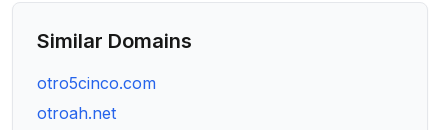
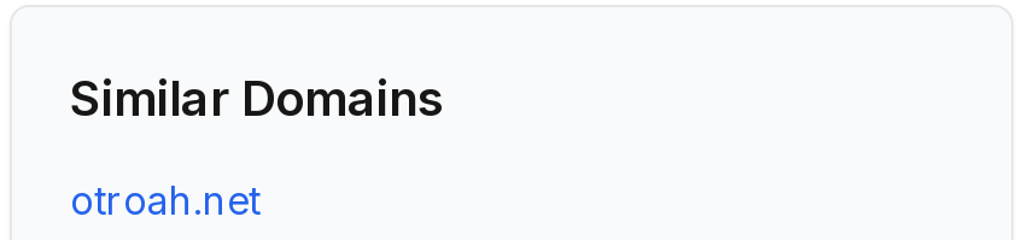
[37,73,156,93] otro5cinco.com -> none

